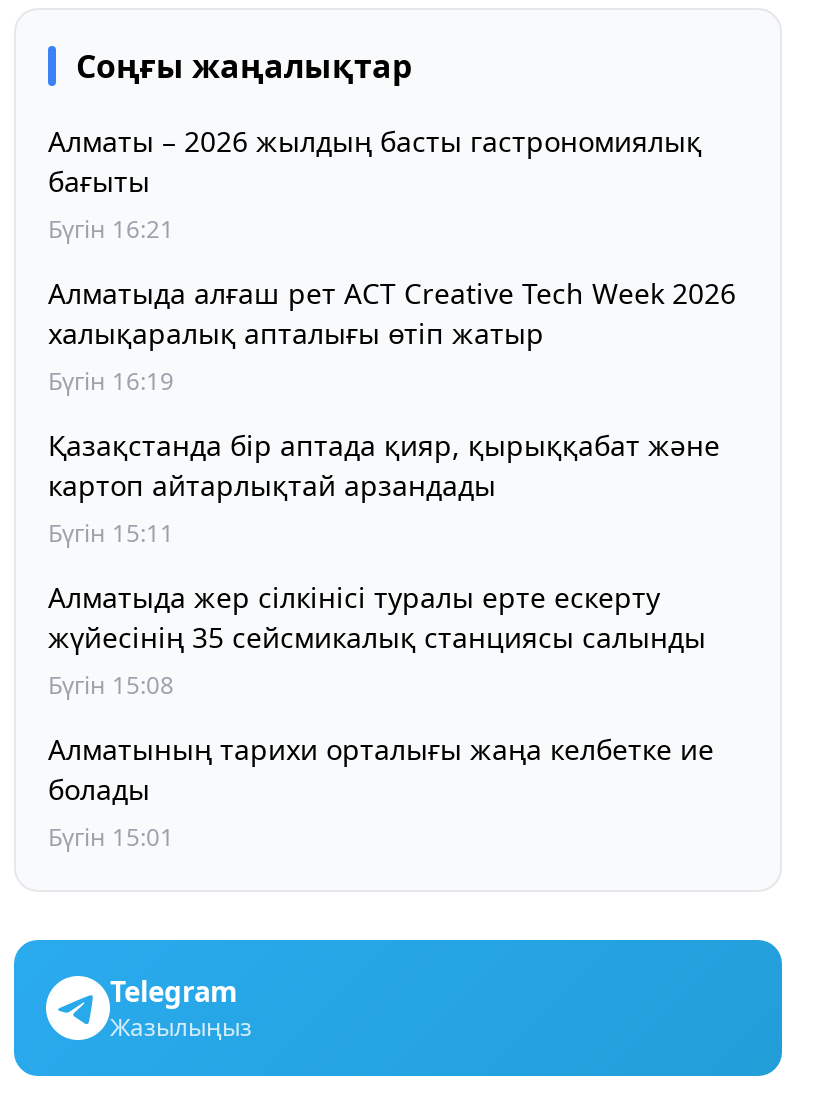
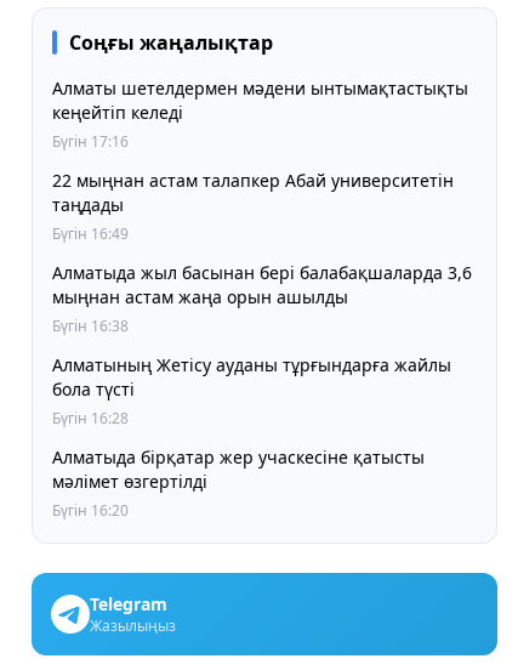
[48,122,702,246] Алматы – 2026 жылдың басты гастрономиялық | бағыты | Бүгін 16:21 -> [52,76,468,151] Алматы шетелдермен мәдени ынтымақтастықты | кеңейтіп келеді | Бүгін 17:16
[48,274,736,398] Алматыда алғаш рет ACT Creative Tech Week 2026 | халықаралық апталығы өтіп жатыр | Бүгін 16:19 -> [52,168,454,244] 22 мыңнан астам талапкер Абай университетін | таңдады | Бүгін 16:49
[48,426,720,550] Қазақстанда бір аптада қияр, қырыққабат және | картоп айтарлықтай арзандады | Бүгін 15:11 -> [52,261,472,336] Алматыда жыл басынан бері балабақшаларда 3,6 | мыңнан астам жаңа орын ашылды | Бүгін 16:38
[48,578,706,702] Алматыда жер сілкінісі туралы ерте ескерту | жүйесінің 35 сейсмикалық станциясы салынды | Бүгін 15:08 -> [52,353,451,428] Алматының Жетісу ауданы тұрғындарға жайлы | бола түсті | Бүгін 16:28
[48,730,714,854] Алматының тарихи орталығы жаңа келбетке ие | болады | Бүгін 15:01 -> [52,445,425,520] Алматыда бірқатар жер учаскесіне қатысты | мәлімет өзгертілді | Бүгін 16:20

